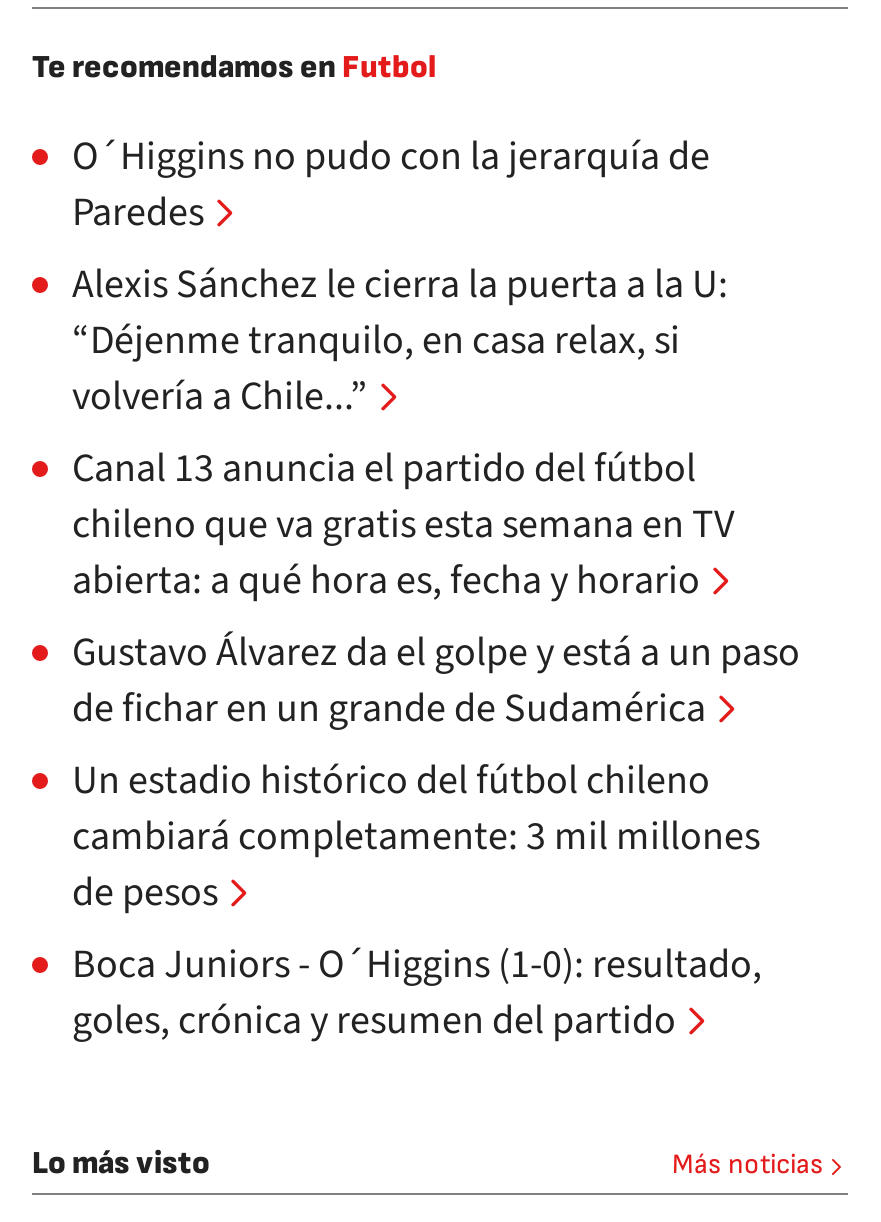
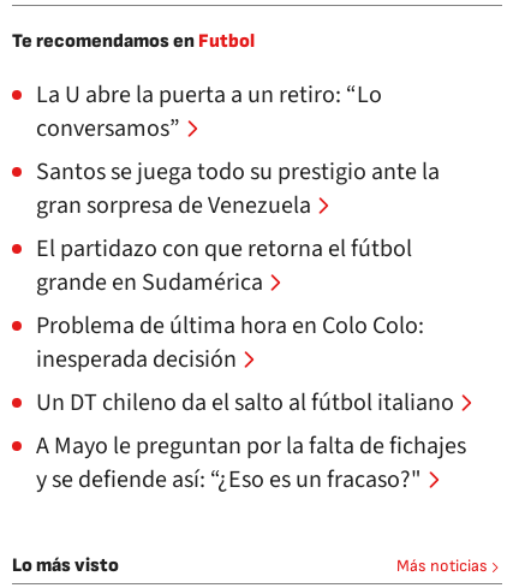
[72,129,800,1049] O´Higgins no pudo con la jerarquía de | Paredes | Alexis Sánchez le cierra la puerta a la U: | “Déjenme tranquilo, en casa relax, si | volvería a Chile...” | Canal 13 anuncia el partido del fútbol | chileno que va gratis esta semana en TV | abierta: a qué hora es, fecha y horario | Gustavo Álvarez da el golpe y está a un paso | de fichar en un grande de Sudamérica | Un estadio histórico del fútbol chileno | cambiará completamente: 3 mil millones | de pesos | Boca Juniors - O´Higgins (1-0): resultado, | goles, crónica y resumen del partido -> [36,78,466,497] La U abre la puerta a un retiro: “Lo | conversamos” | Santos se juega todo su prestigio ante la | gran sorpresa de Venezuela | El partidazo con que retorna el fútbol | grande en Sudamérica | Problema de última hora en Colo Colo: | inesperada decisión | Un DT chileno da el salto al fútbol italiano | A Mayo le preguntan por la falta de fichajes | y se defiende así: “¿Eso es un fracaso?"

